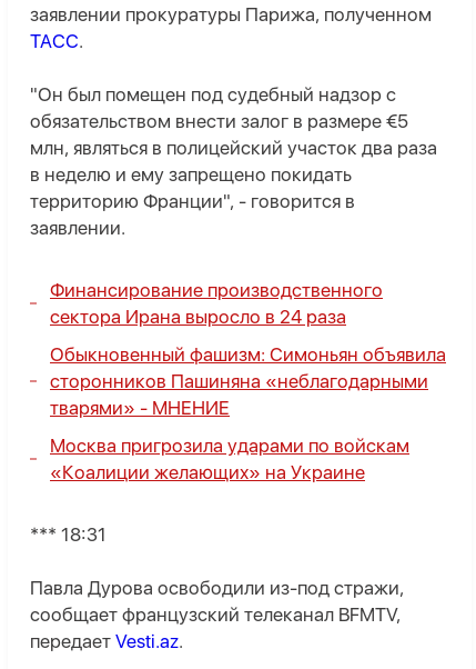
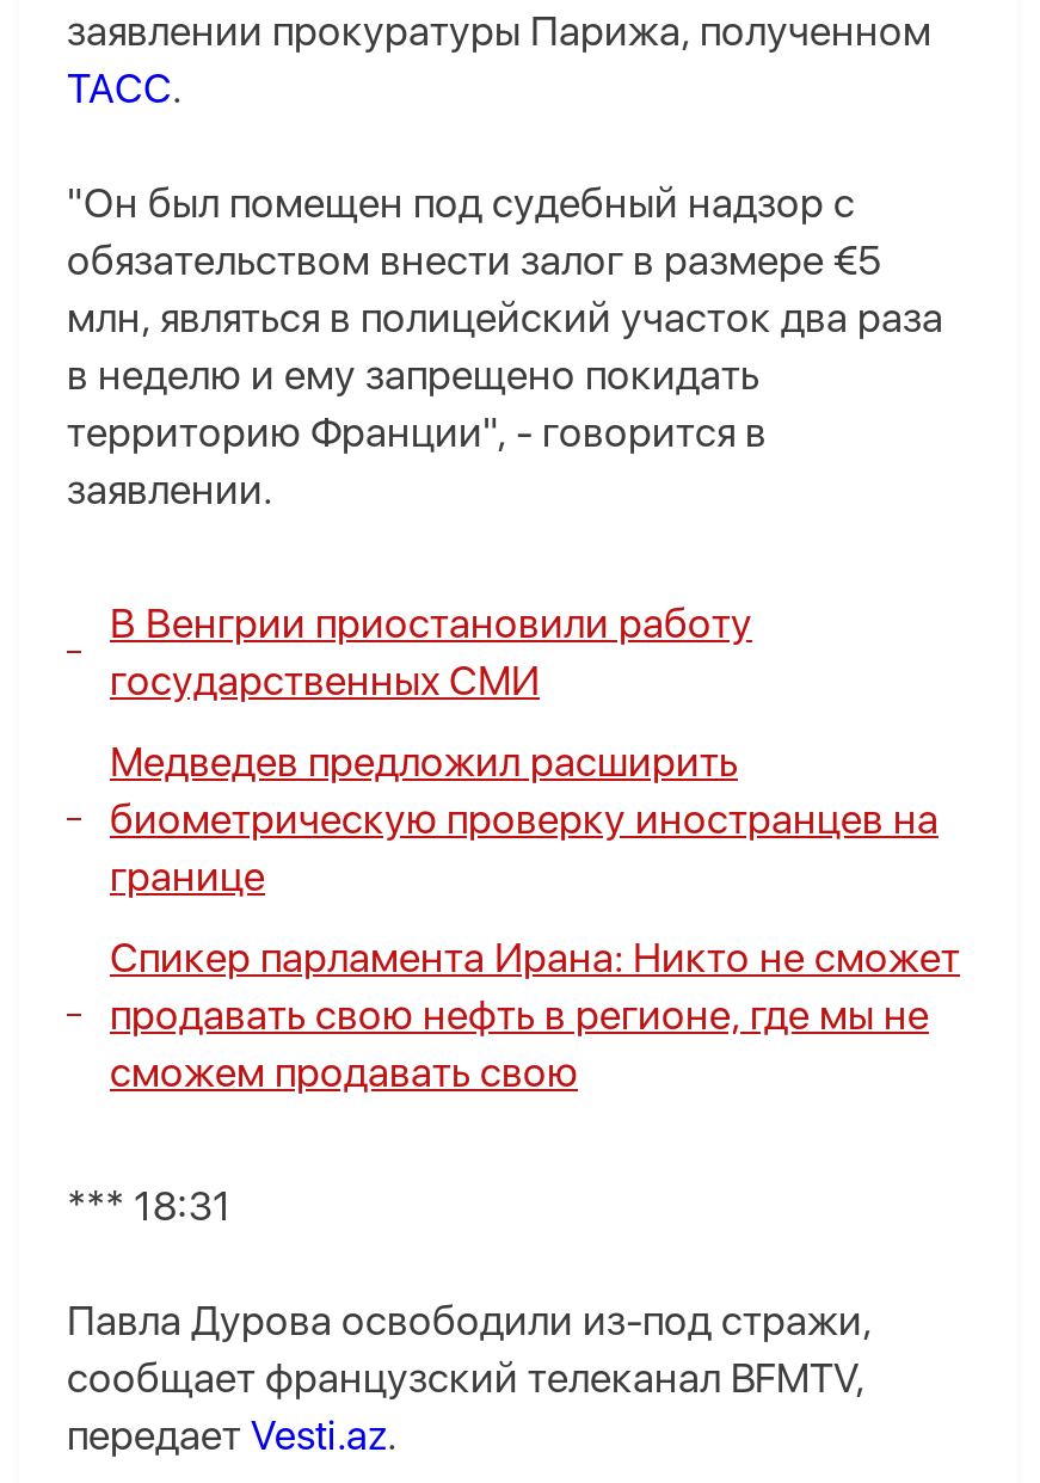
[50,279,383,328] Финансирование производственного | сектора Ирана выросло в 24 раза -> [110,600,752,705] В Венгрии приостановили работу | государственных СМИ
[50,344,446,419] Обыкновенный фашизм: Симоньян объявила | сторонников Пашиняна «неблагодарными | тварями» - МНЕНИЕ -> [110,739,939,901] Медведев предложил расширить | биометрическую проверку иностранцев на | границе
[50,435,409,484] Москва пригрозила ударами по войскам | «Коалиции желающих» на Украине -> [110,934,960,1097] Спикер парламента Ирана: Никто не сможет | продавать свою нефть в регионе, где мы не | сможем продавать свою

